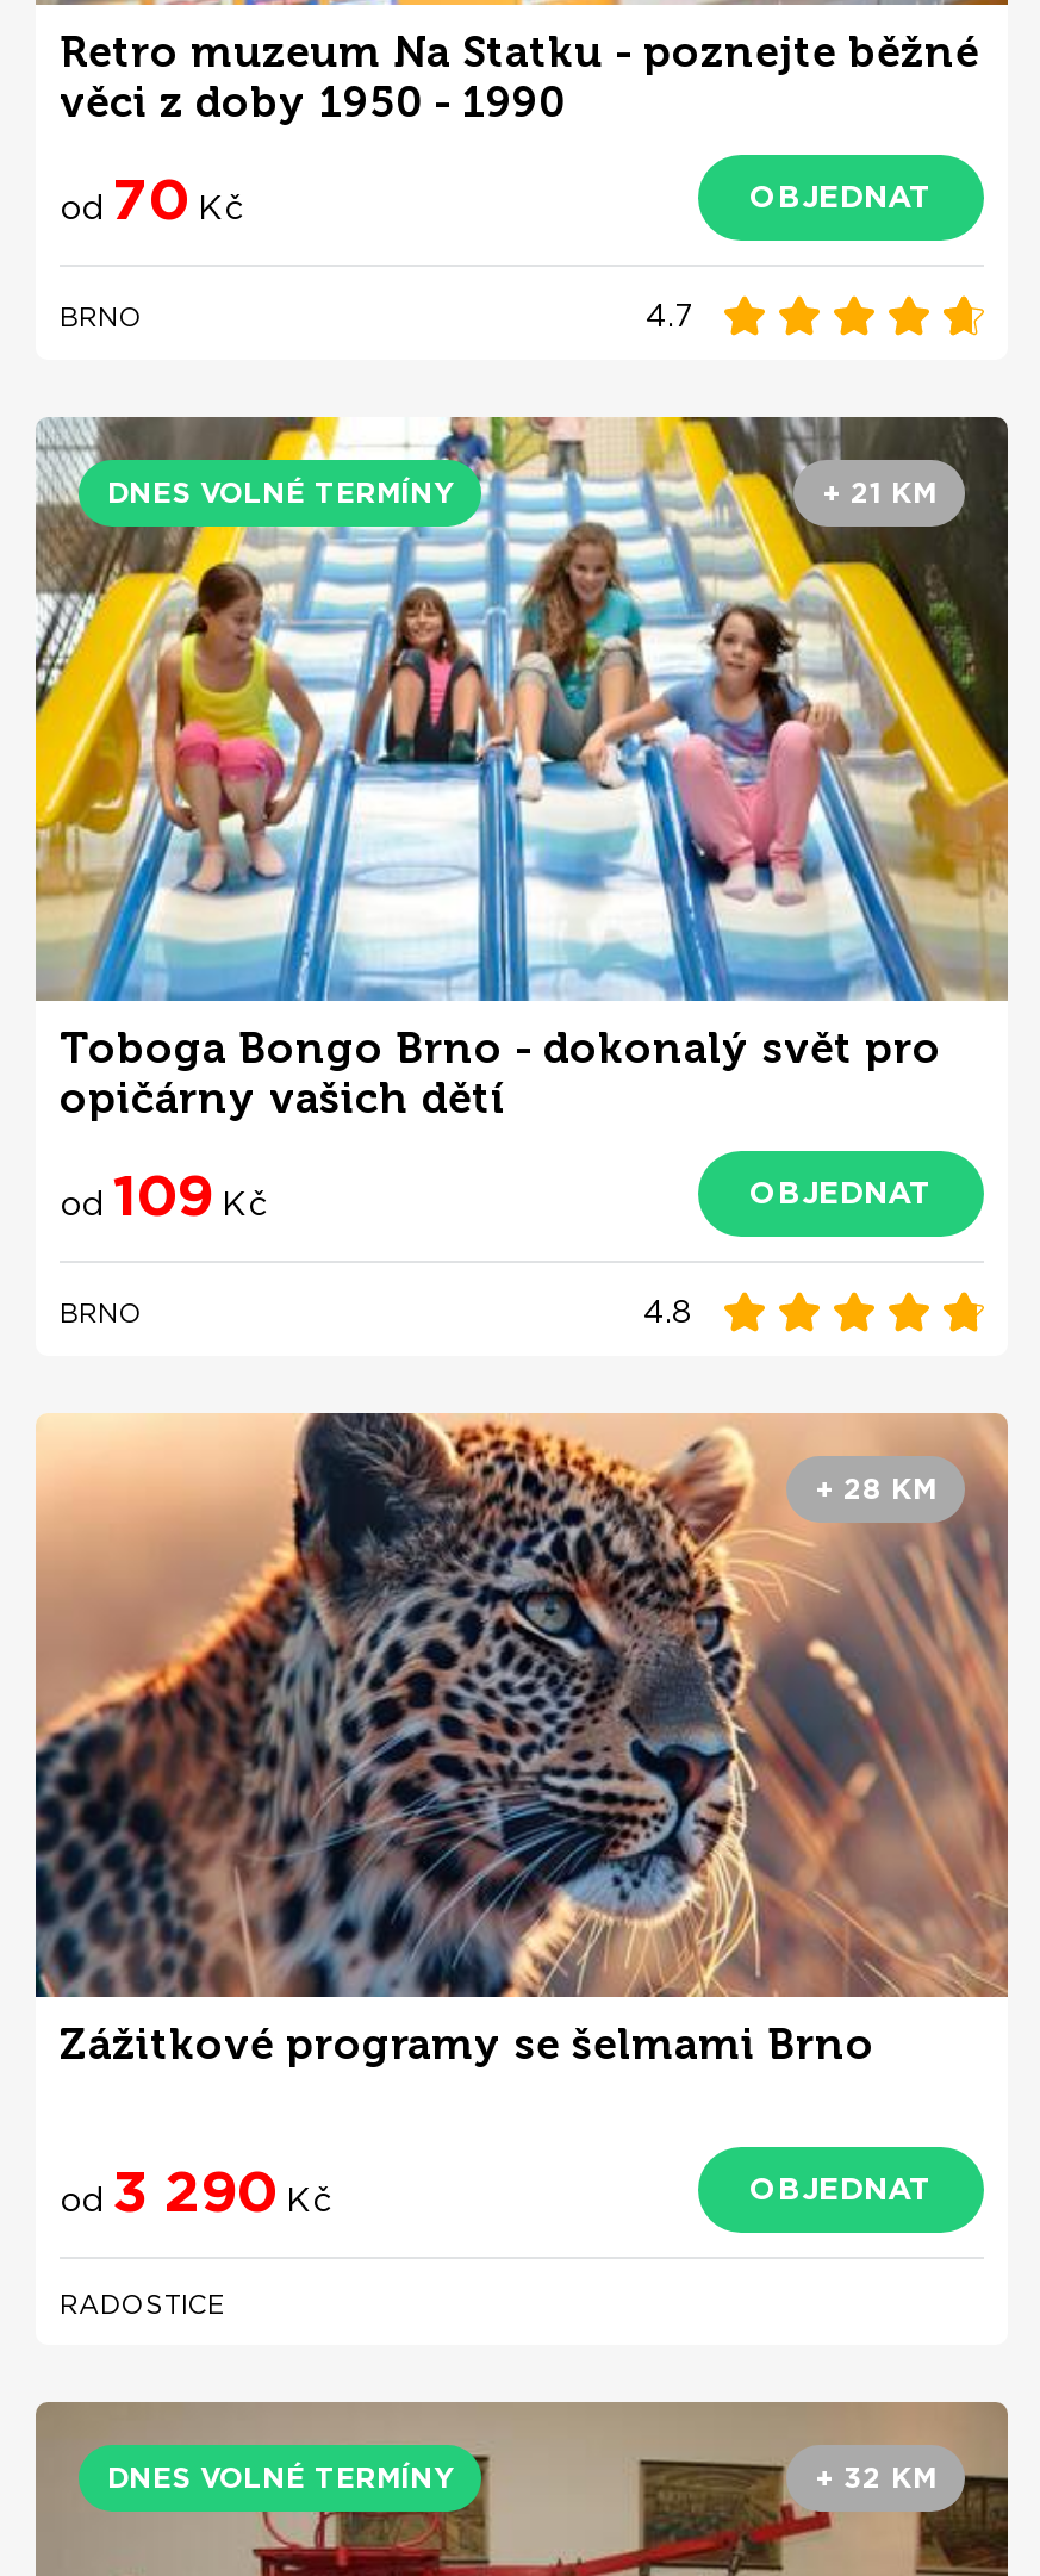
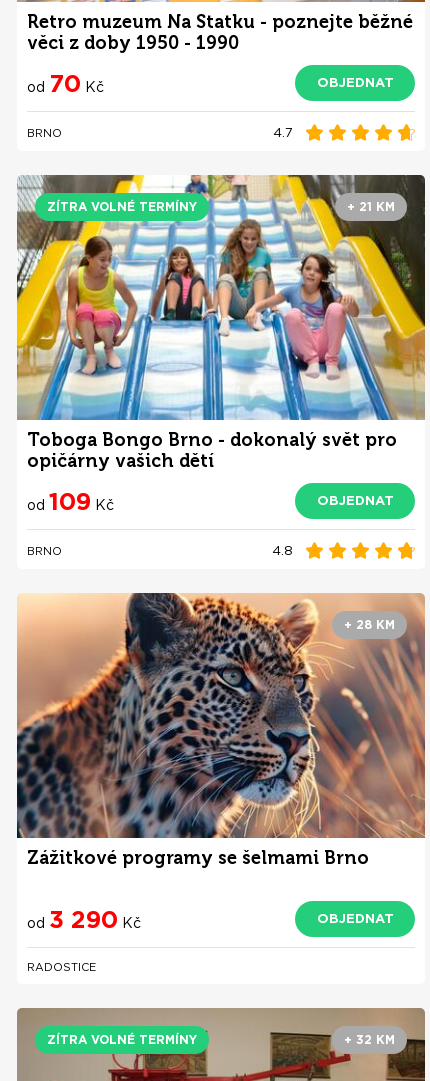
[107,475,453,510] DNES VOLNÉ TERMÍNY -> [47,199,197,214] ZÍTRA VOLNÉ TERMÍNY
[107,2460,453,2495] DNES VOLNÉ TERMÍNY -> [47,1032,197,1047] ZÍTRA VOLNÉ TERMÍNY

